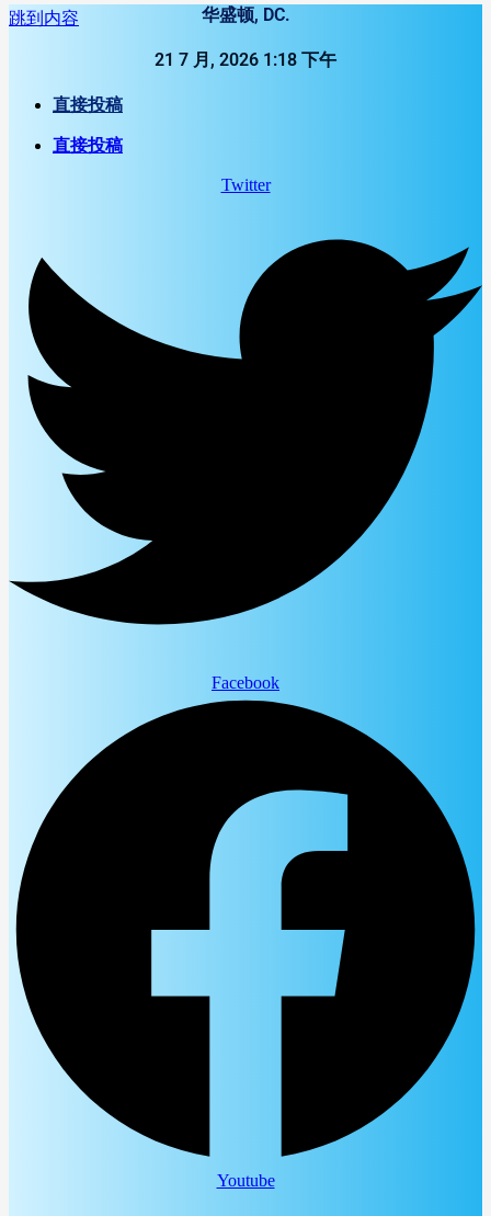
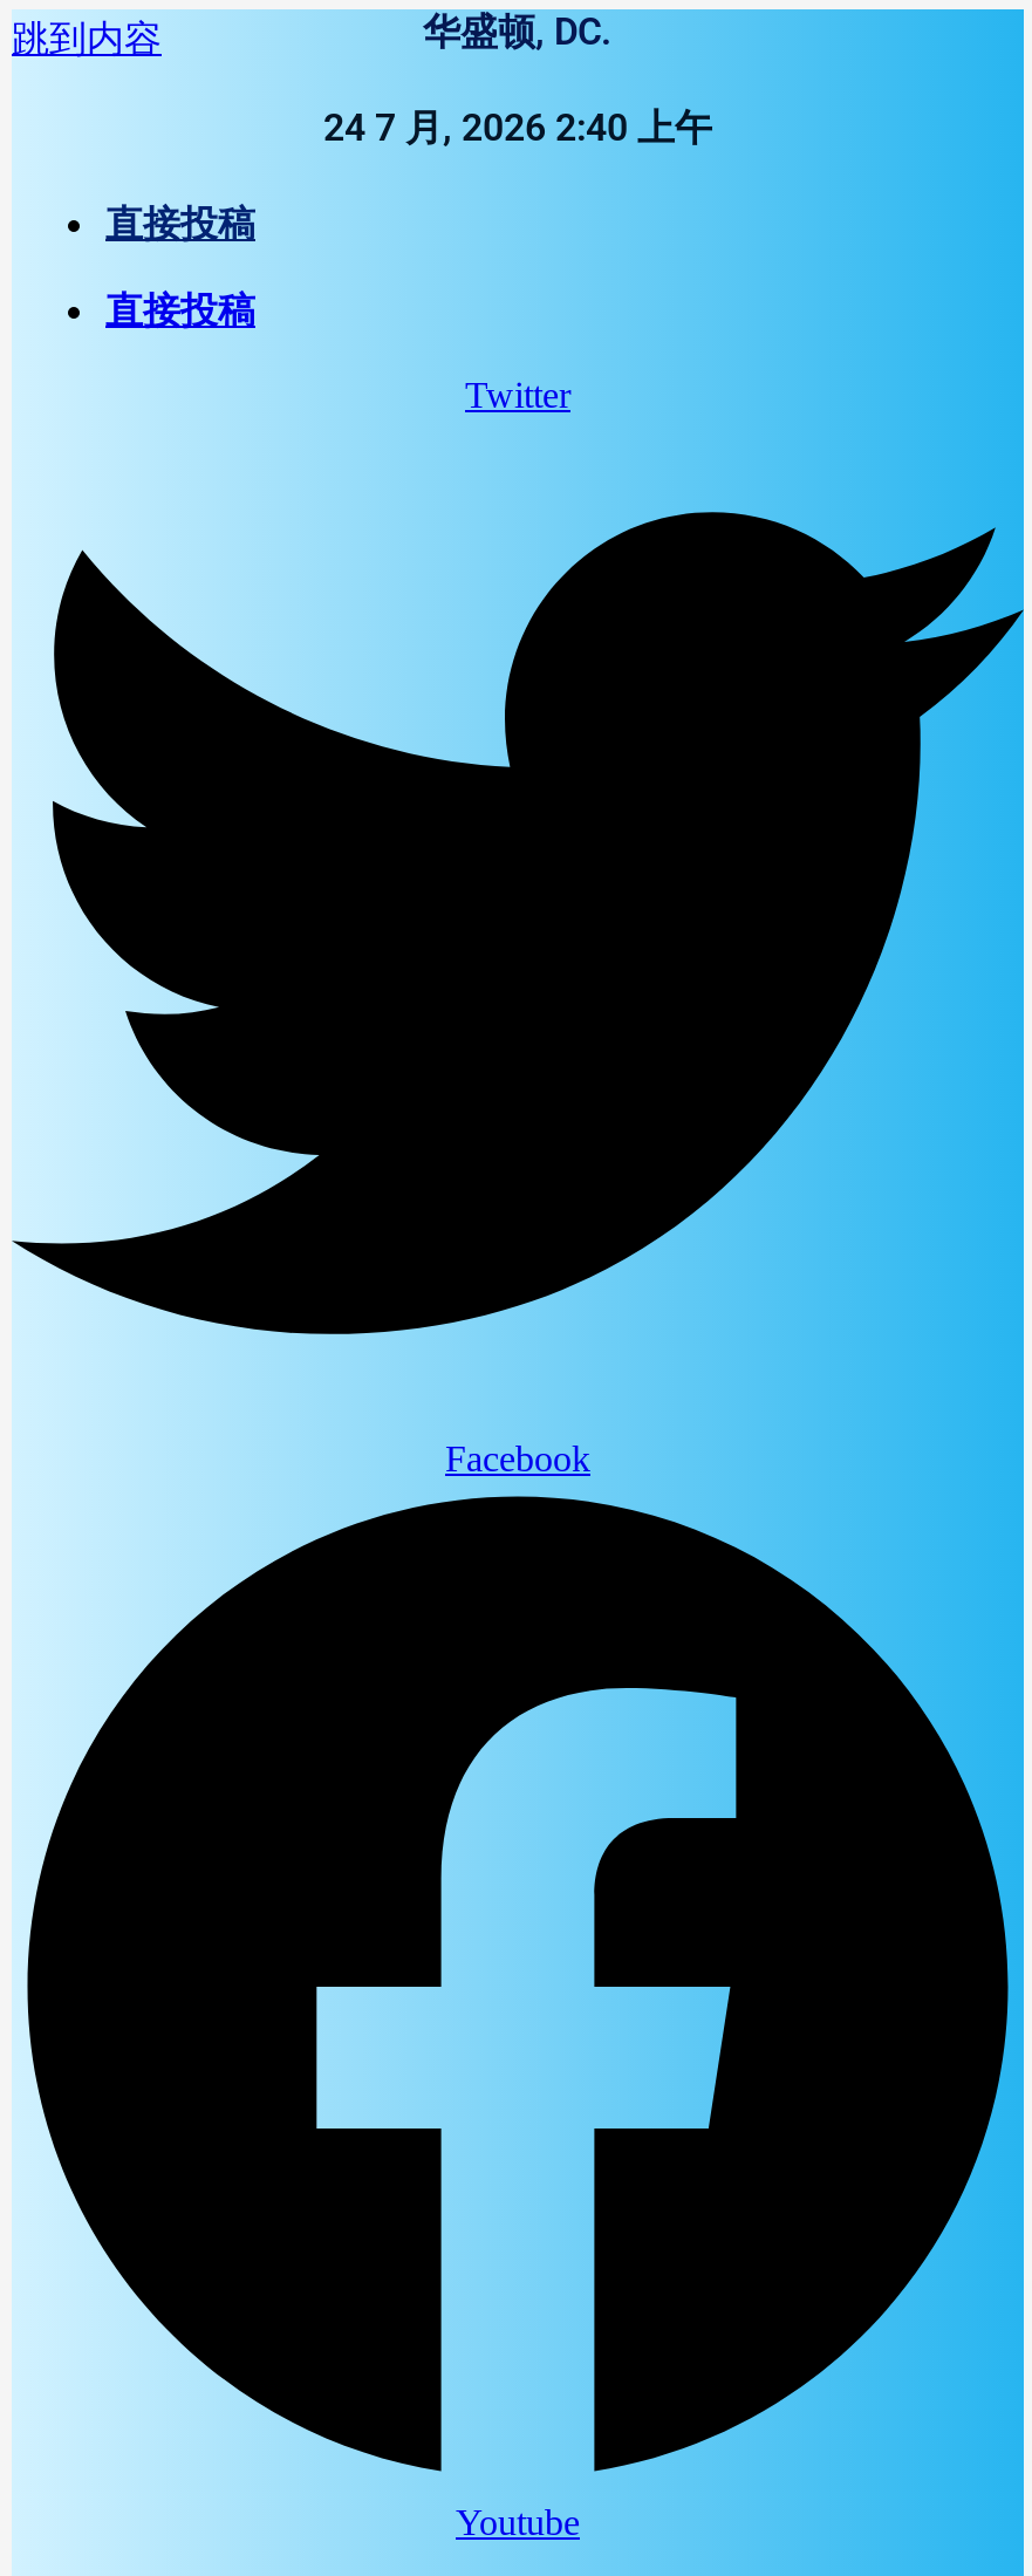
[155,49,336,70] 21 7 月, 2026 1:18 下午 -> [323,105,712,150] 24 7 月, 2026 2:40 上午

